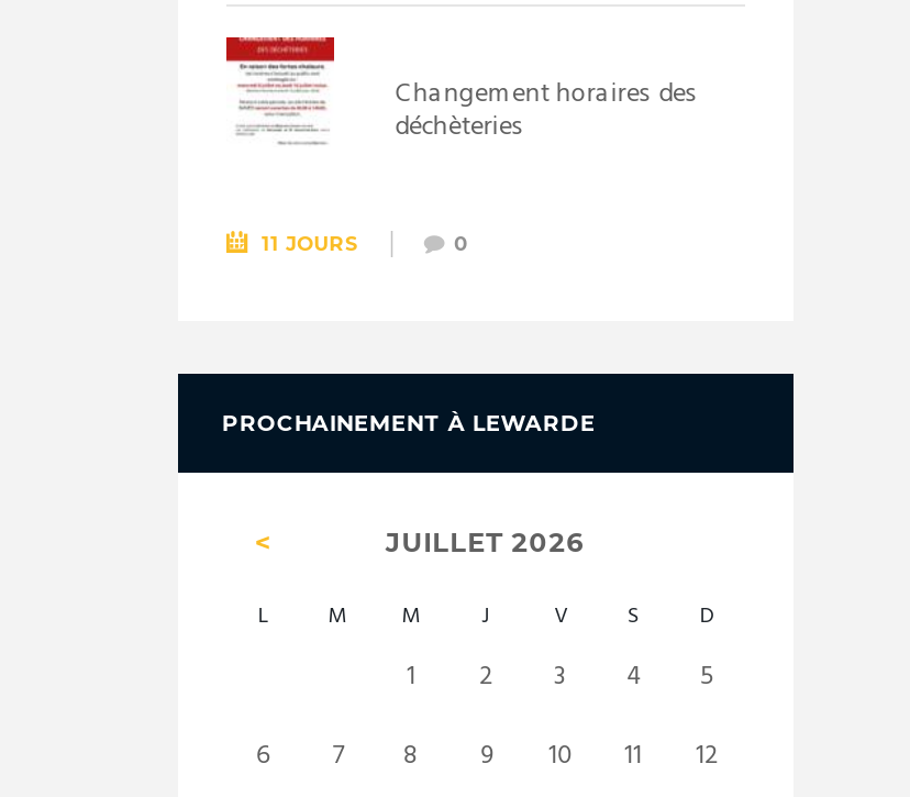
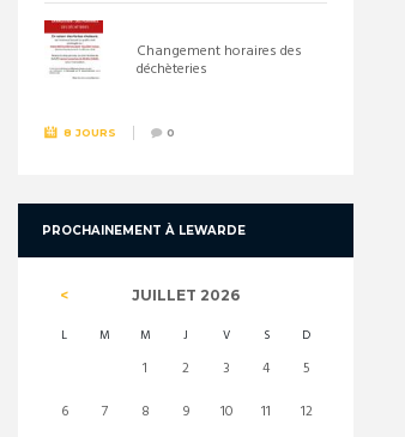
[261,232,360,256] 11 JOURS -> [63,126,116,139] 8 JOURS

